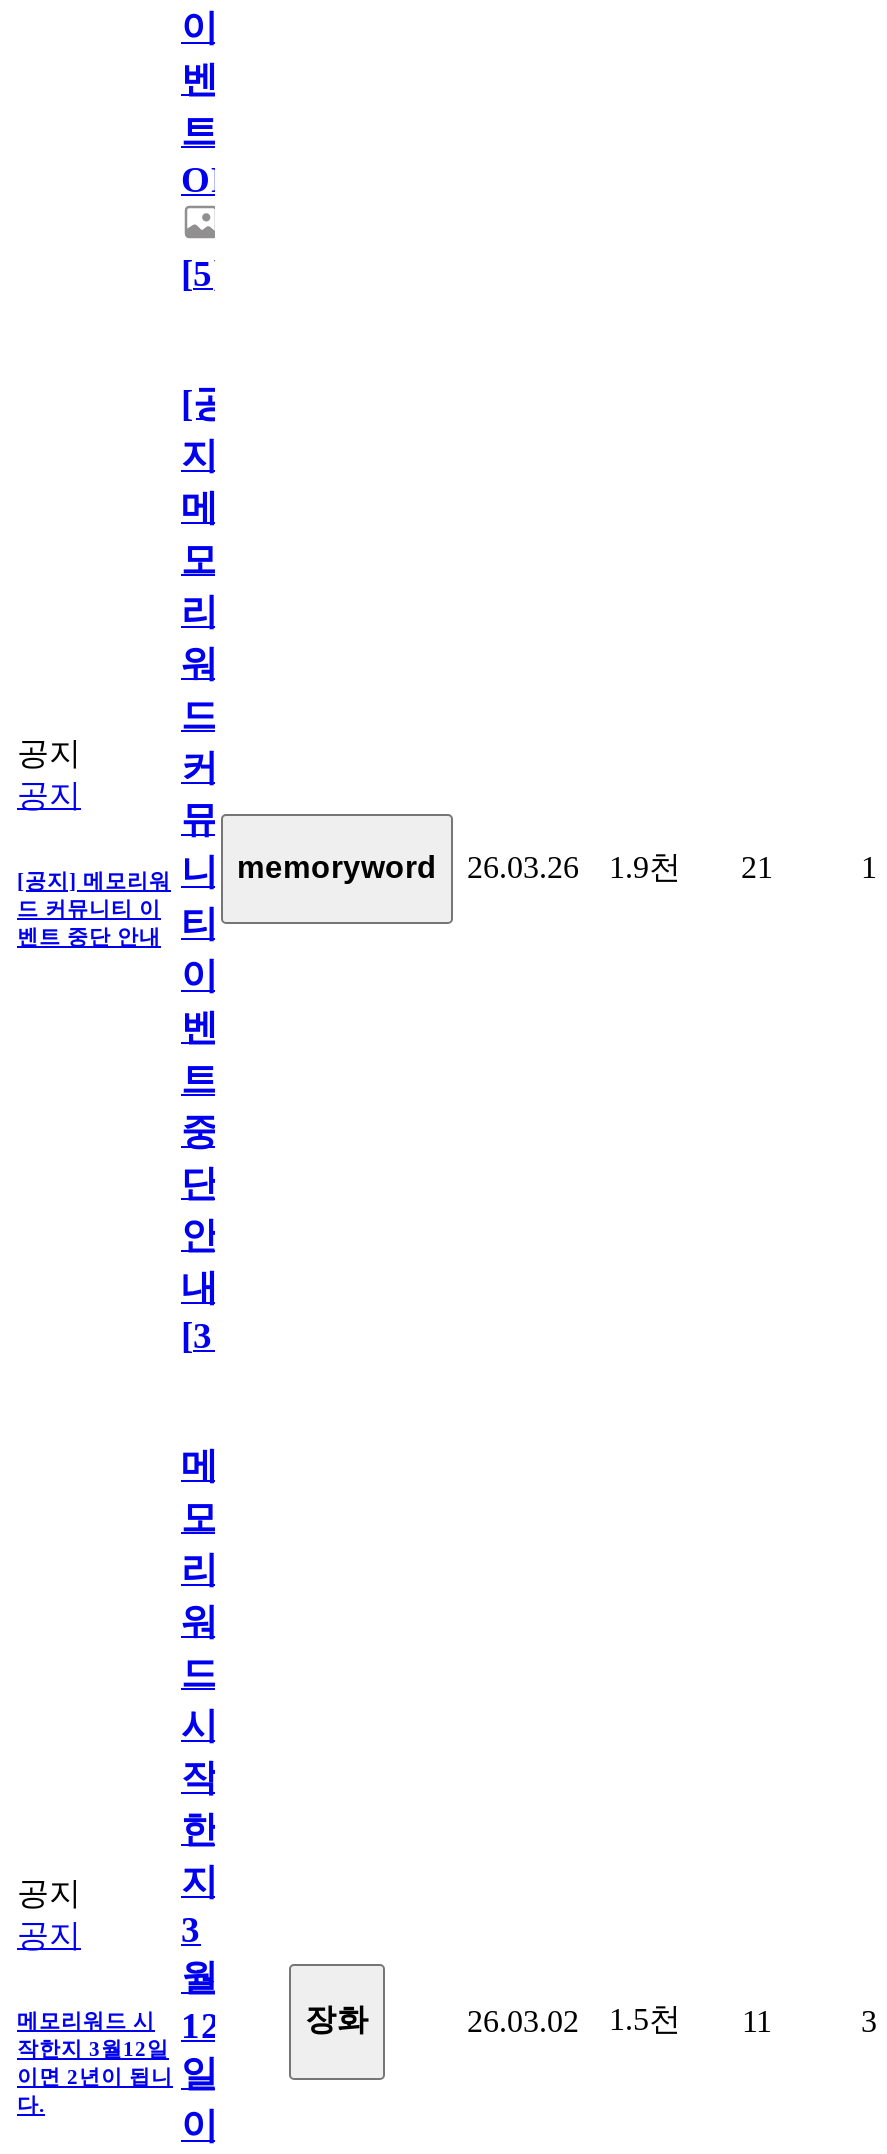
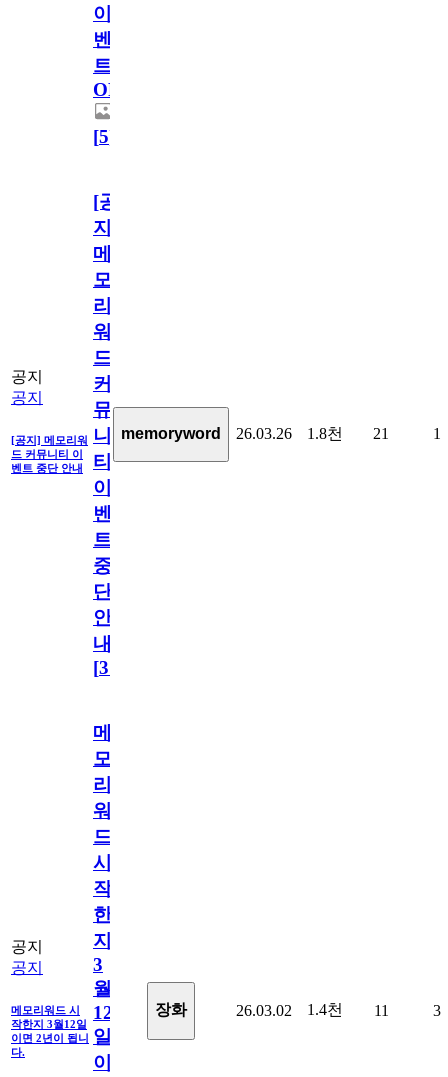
[609,849,681,883] 1.9천 -> [307,425,343,442] 1.8천
[467,2001,772,2037] 26.03.02 1.5천 11 -> [236,1001,388,1019] 26.03.02 1.4천 11

